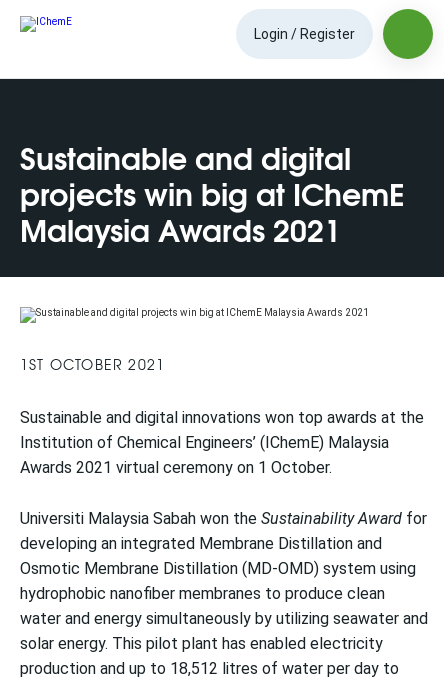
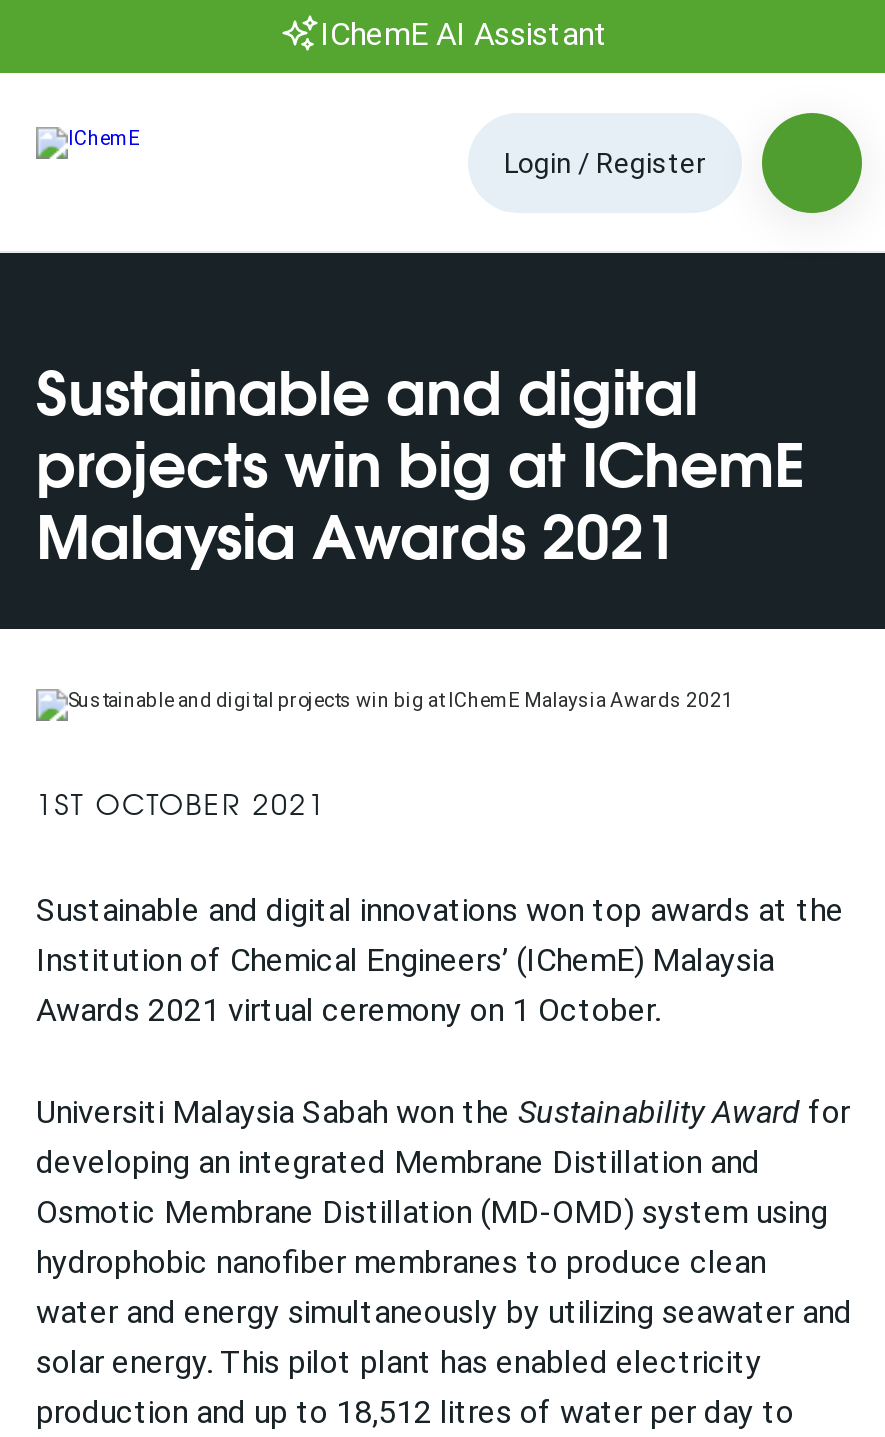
none -> [320,14,608,52] IChemE AI Assistant

